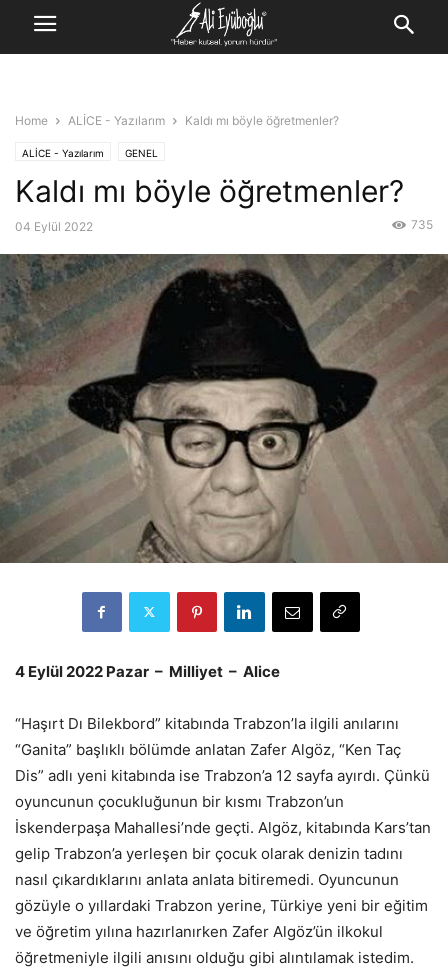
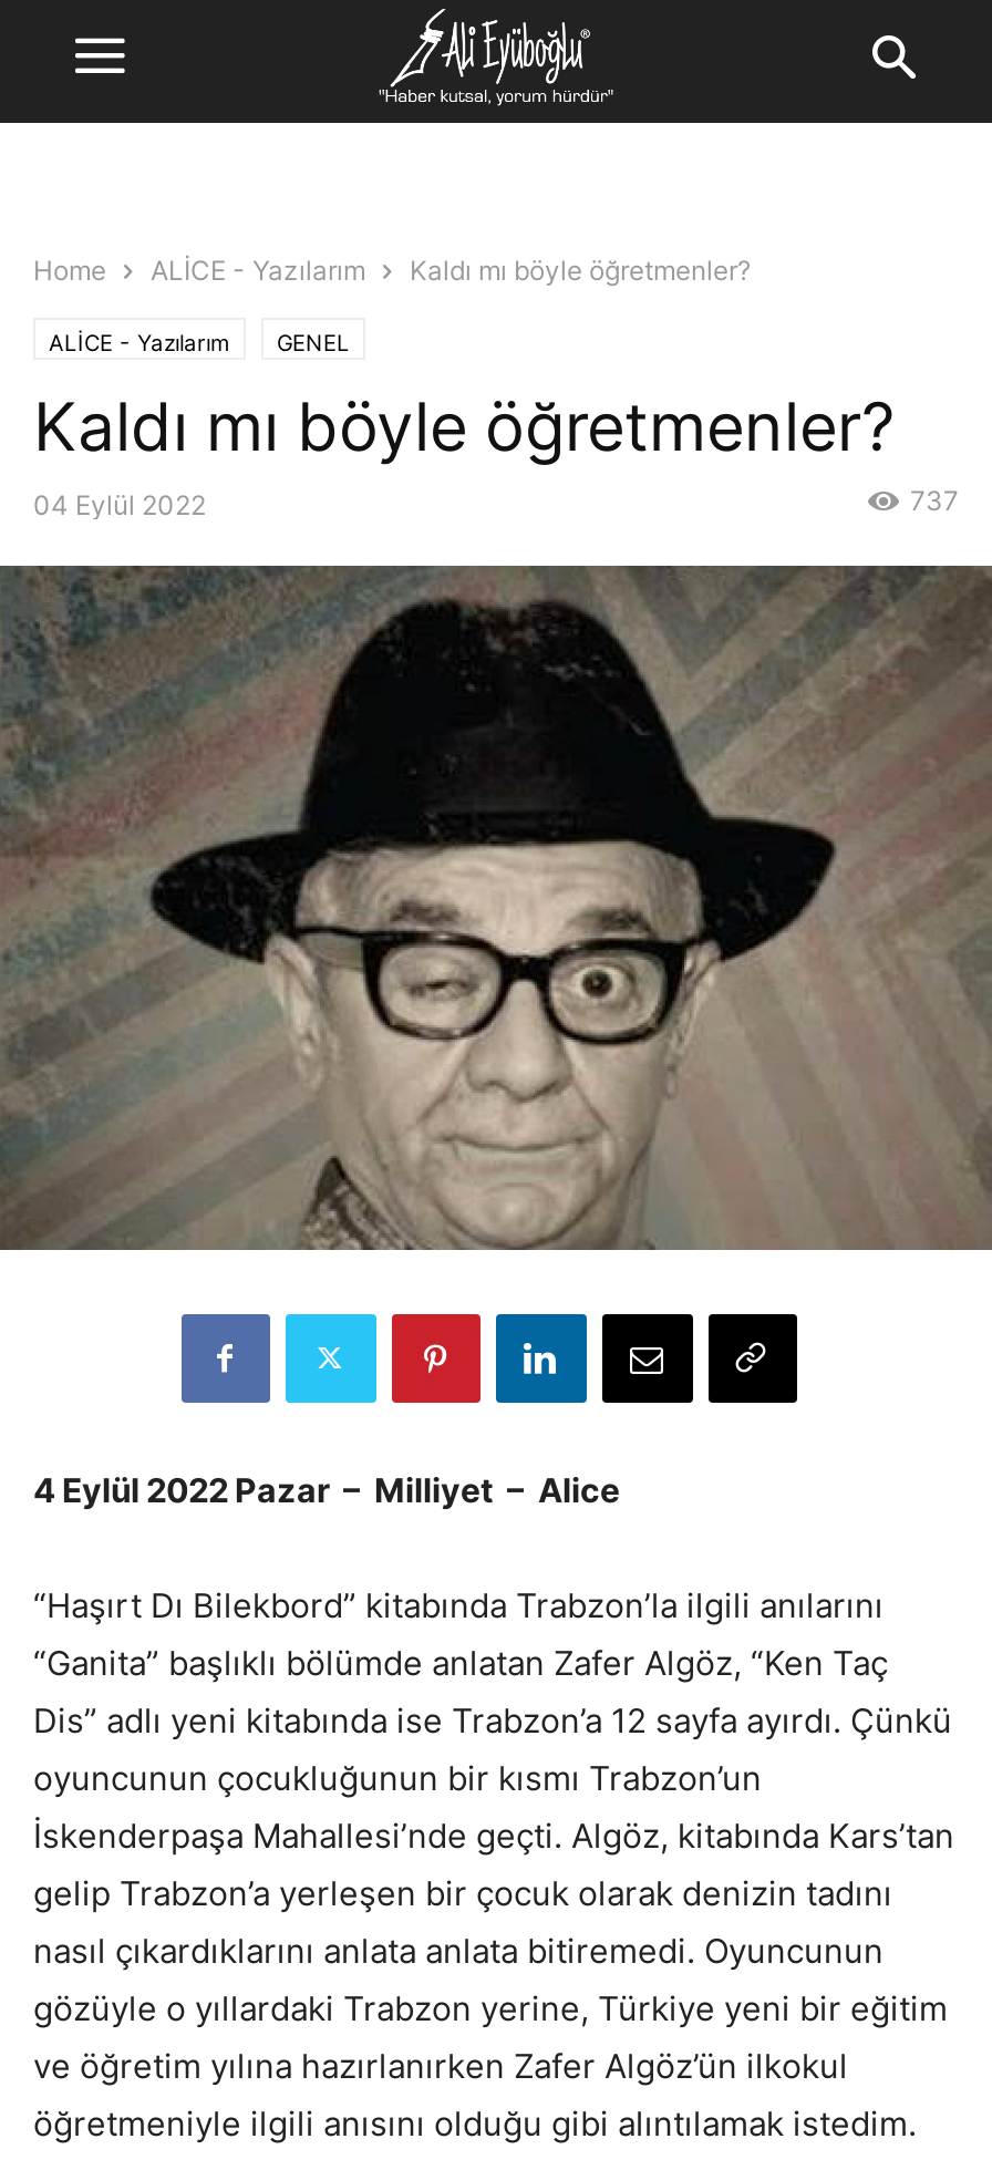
[411,217,433,232] 735 -> [910,484,959,517] 737

